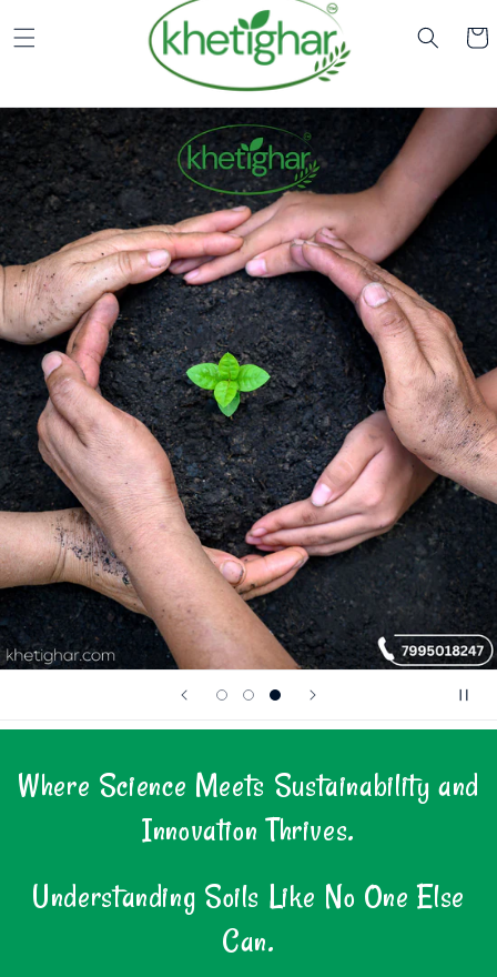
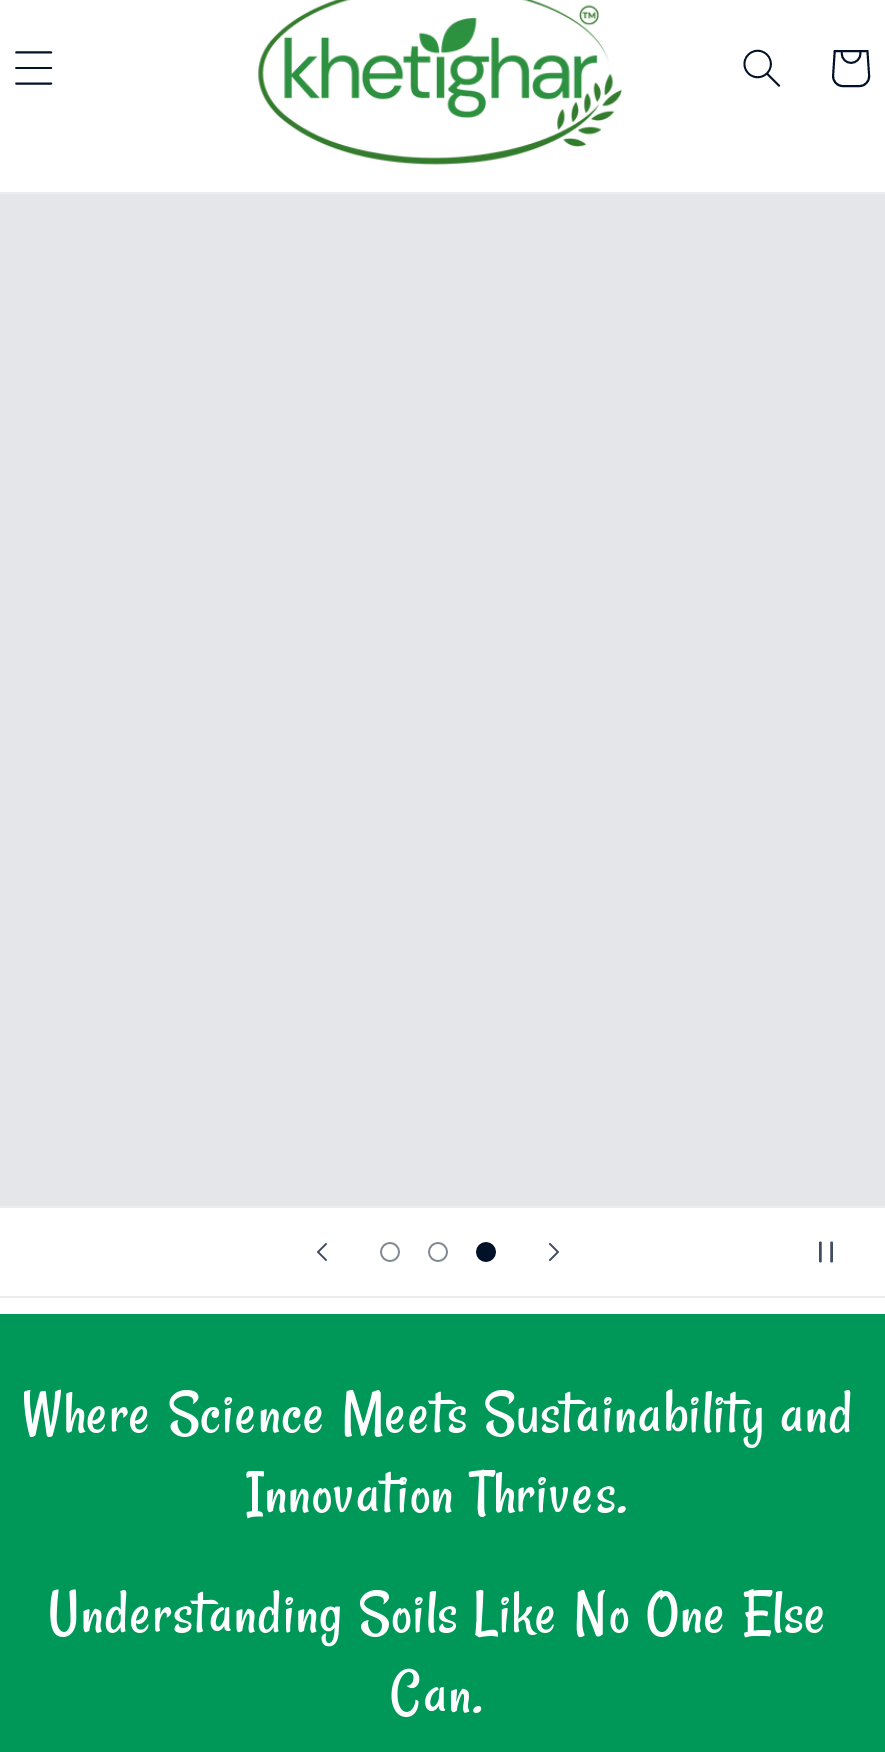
[3,107,494,671] [image] -> none

